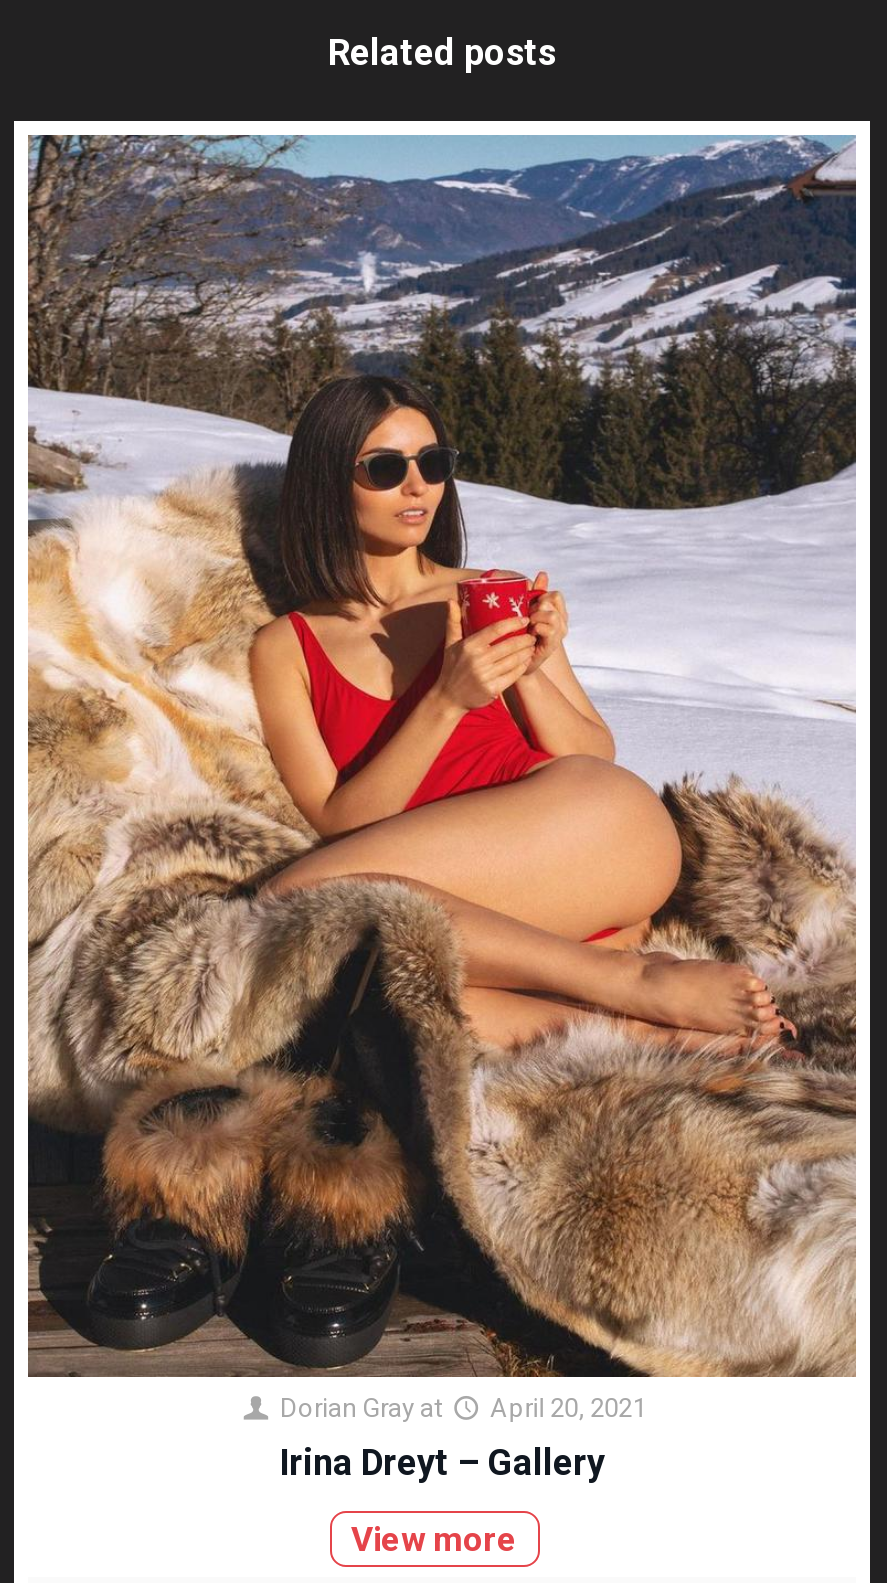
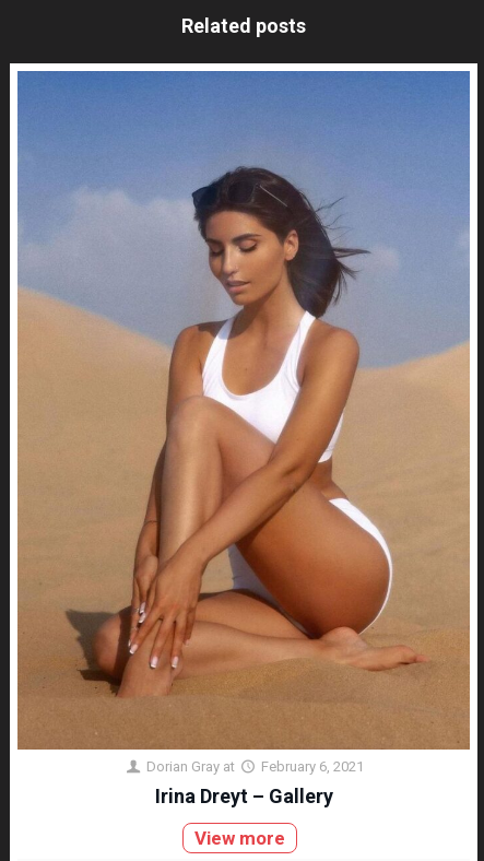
[26,133,858,1423] [image] | Dorian Gray at April 20, 2021 -> [16,70,471,774] [image] | Dorian Gray at February 6, 2021

